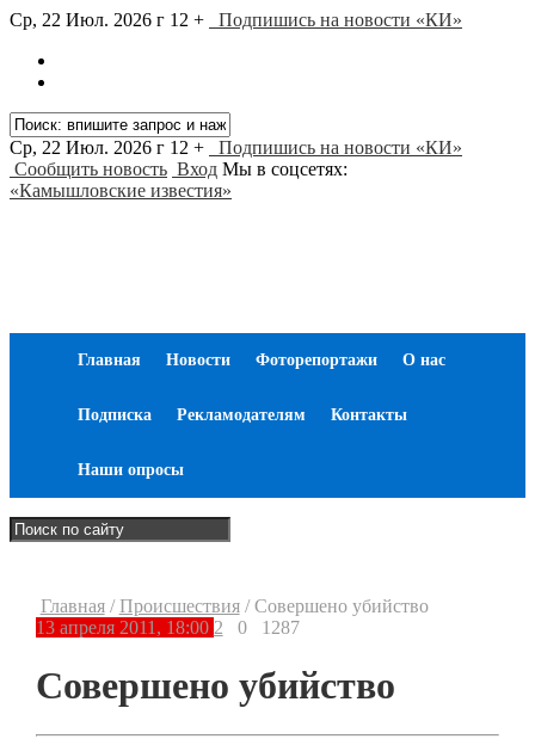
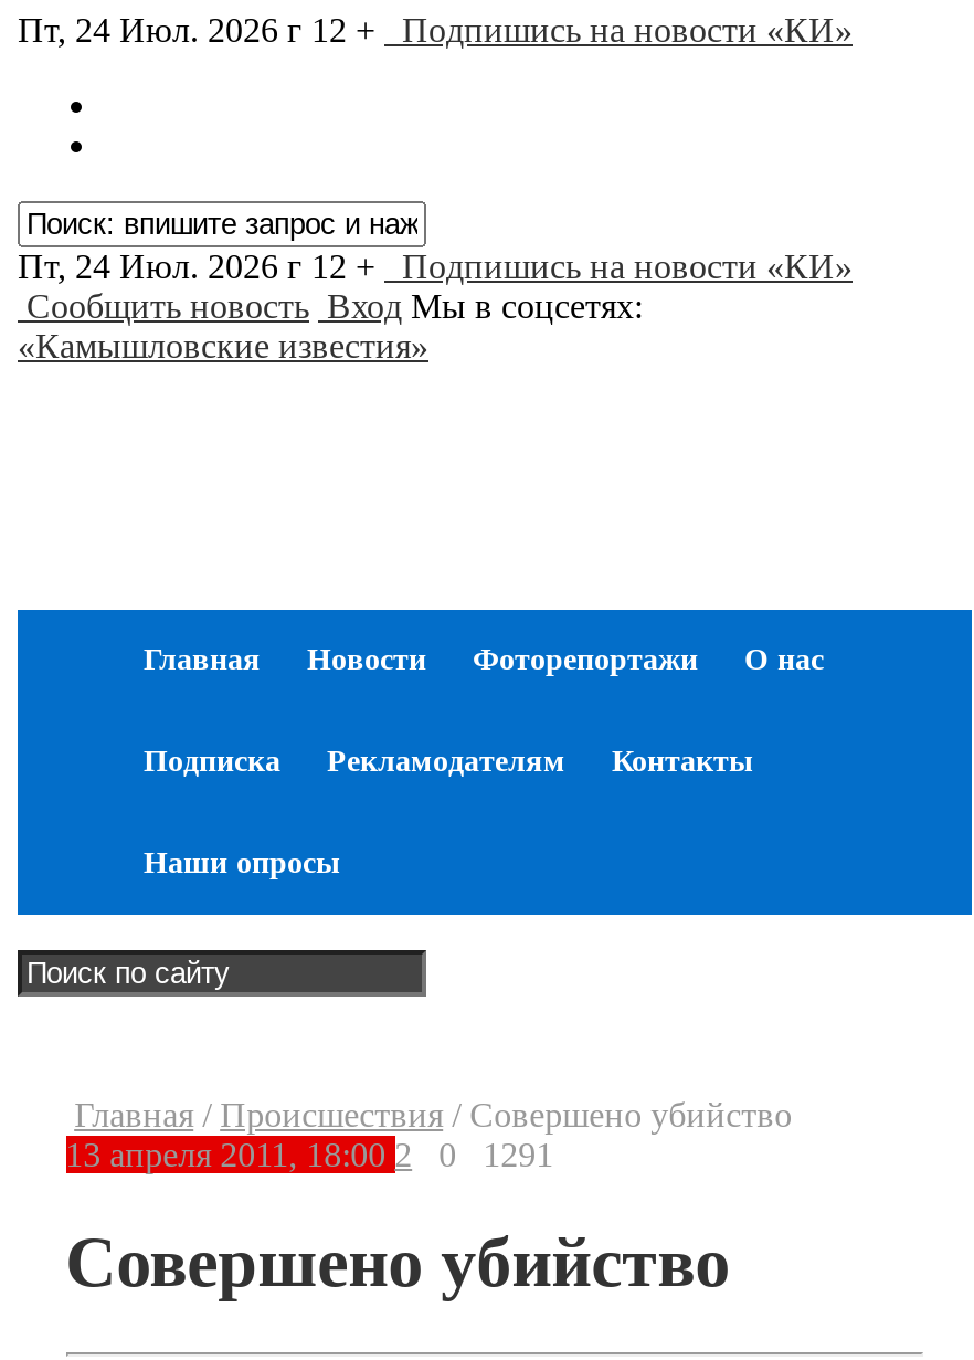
[10,10,462,30] Ср, 22 Июл. 2026 г 12 + Подпишись на новости «КИ» -> [18,11,853,49] Пт, 24 Июл. 2026 г 12 + Подпишись на новости «КИ»
[10,137,462,158] Ср, 22 Июл. 2026 г 12 + Подпишись на новости «КИ» -> [18,247,853,285] Пт, 24 Июл. 2026 г 12 + Подпишись на новости «КИ»
[237,617,299,638] 0 1287 -> [439,1136,553,1173] 0 1291

